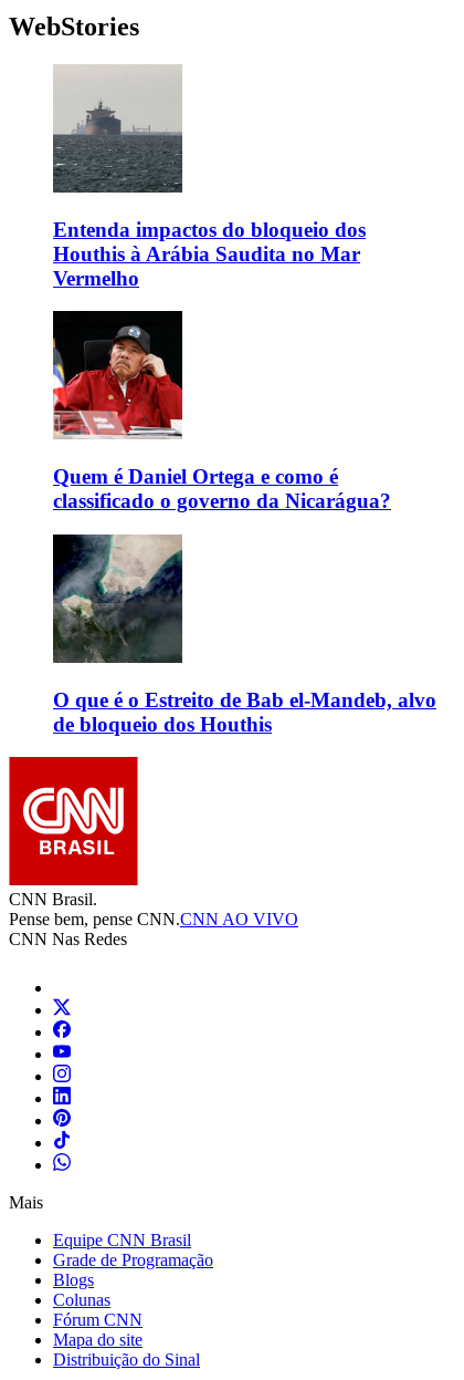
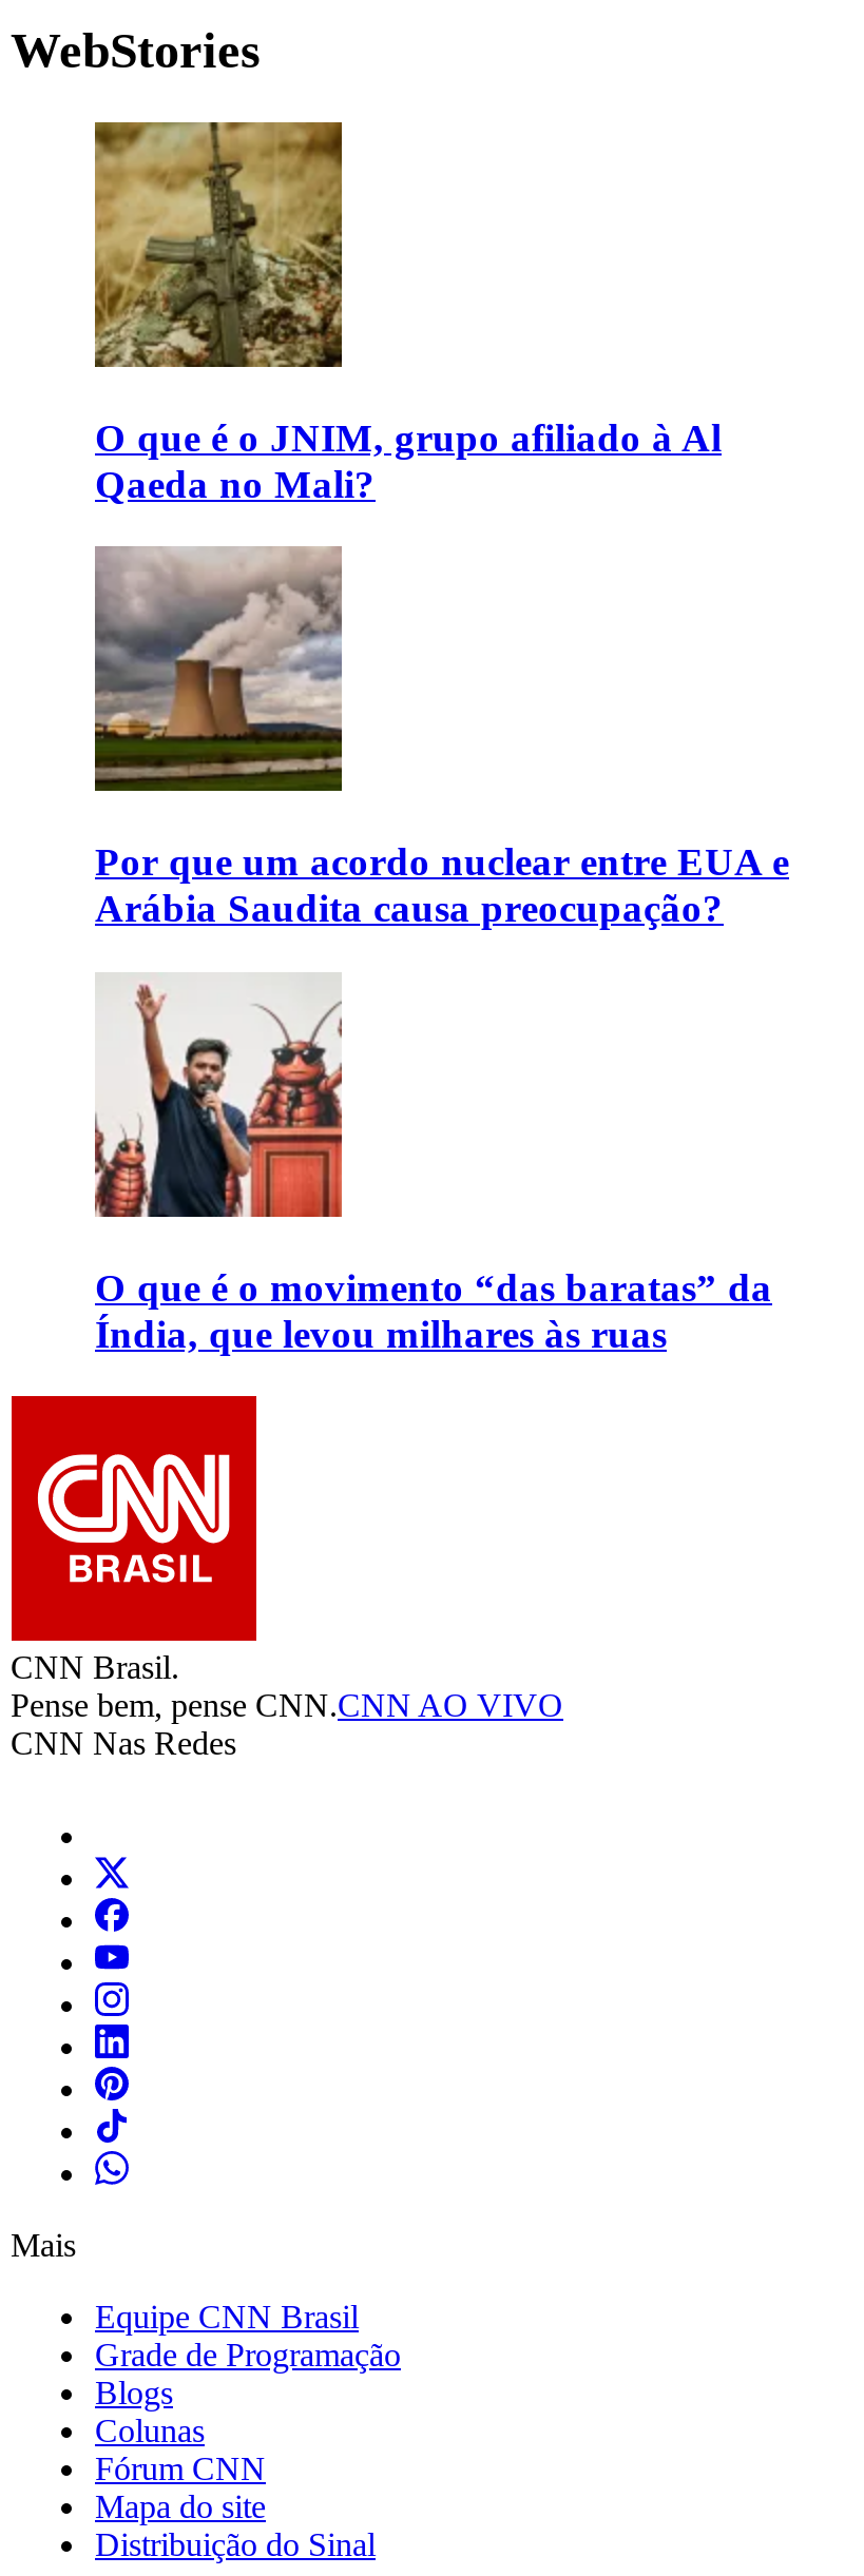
[53,65,366,290] [image] | Entenda impactos do bloqueio dos | Houthis à Arábia Saudita no Mar | Vermelho -> [93,122,722,506] [image] | O que é o JNIM, grupo afiliado à Al | Qaeda no Mali?
[53,310,391,513] [image] | Quem é Daniel Ortega e como é | classificado o governo da Nicarágua? -> [93,546,789,930] [image] | Por que um acordo nuclear entre EUA e | Arábia Saudita causa preocupação?
[52,533,436,735] [image] | O que é o Estreito de Bab el-Mandeb, alvo | de bloqueio dos Houthis -> [95,993,772,1355] [image] | O que é o movimento “das baratas” da | Índia, que levou milhares às ruas

